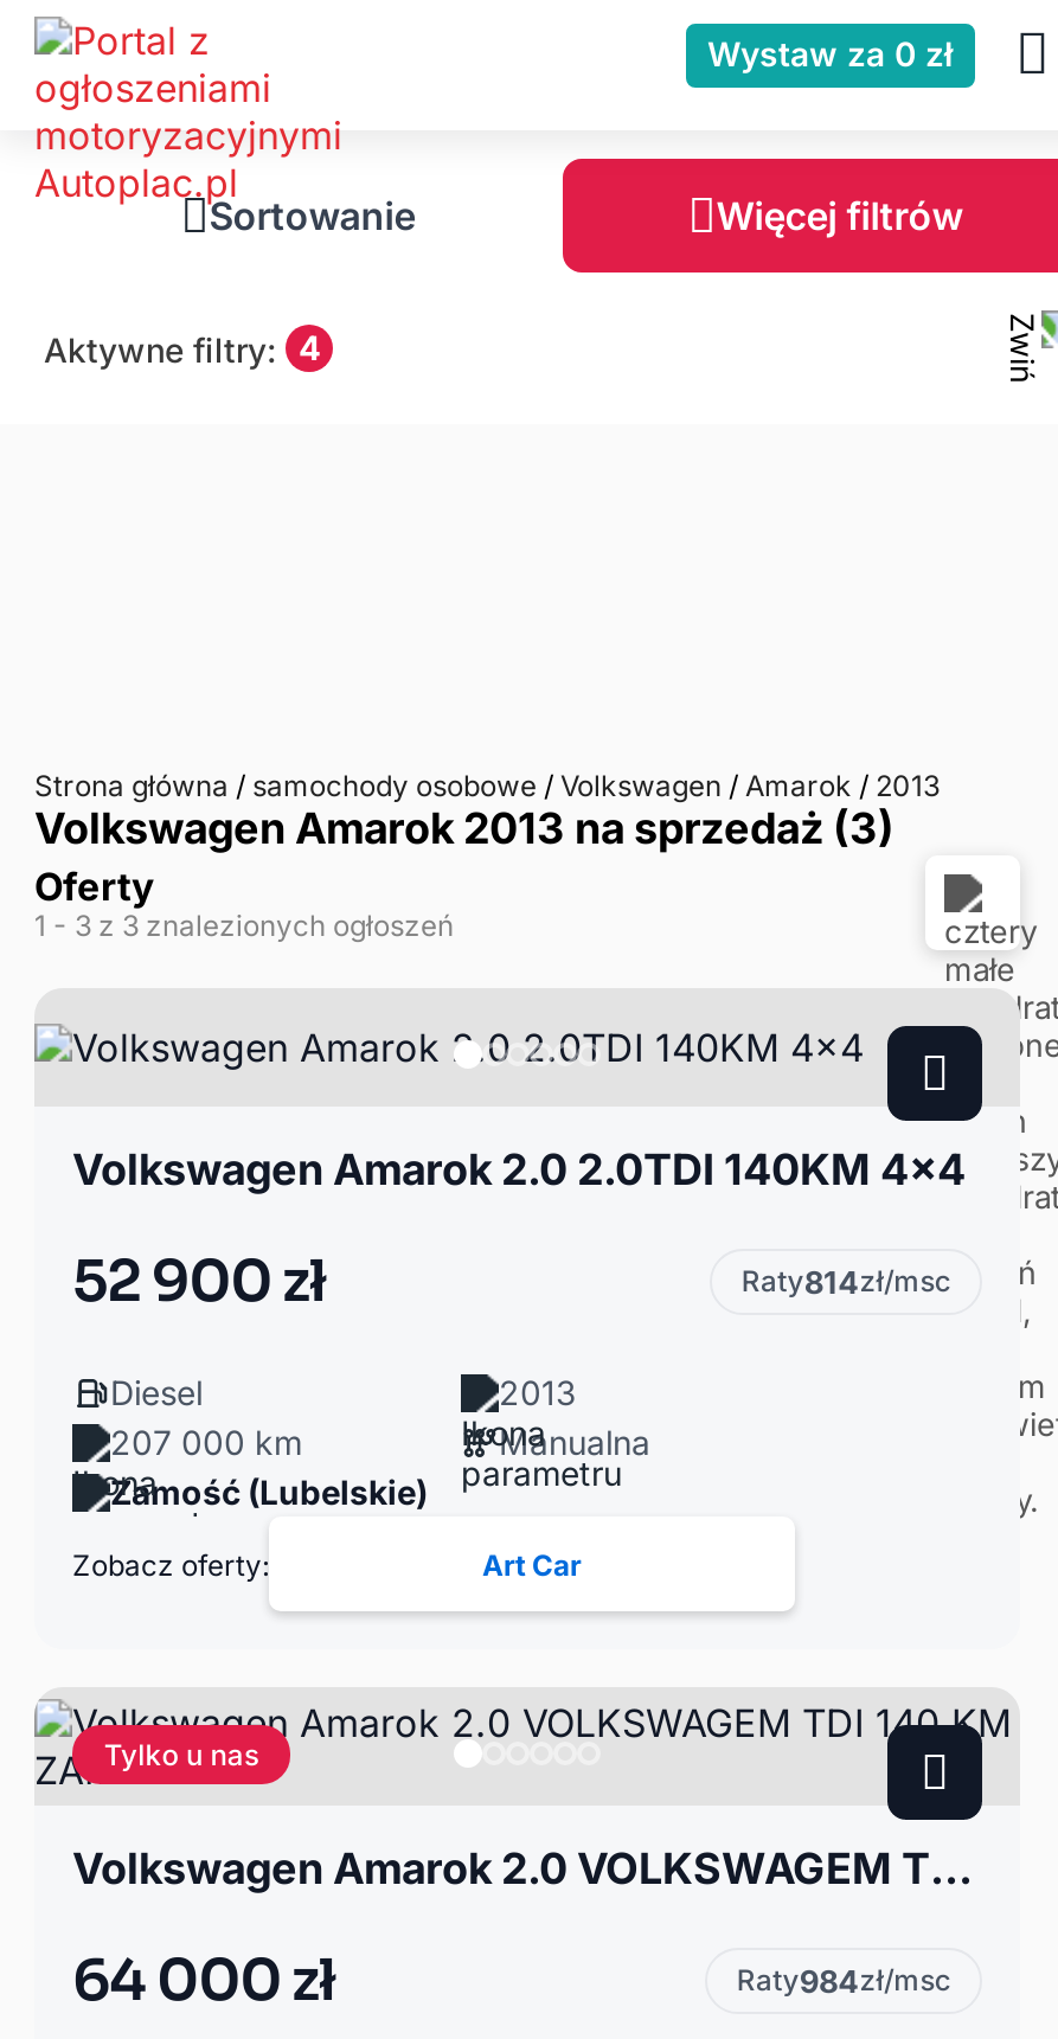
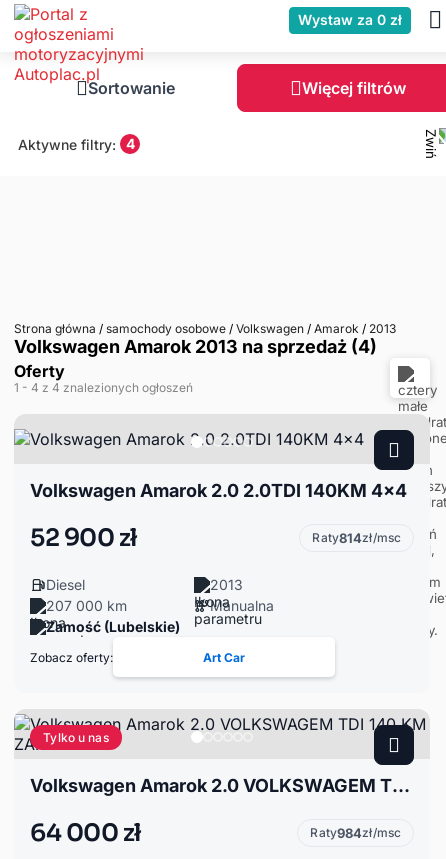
[34,803,895,853] Volkswagen Amarok 2013 na sprzedaż (3) -> [14,336,377,357] Volkswagen Amarok 2013 na sprzedaż (4)
[34,908,454,943] 1 - 3 z 3 znalezionych ogłoszeń -> [14,380,193,395] 1 - 4 z 4 znalezionych ogłoszeń

